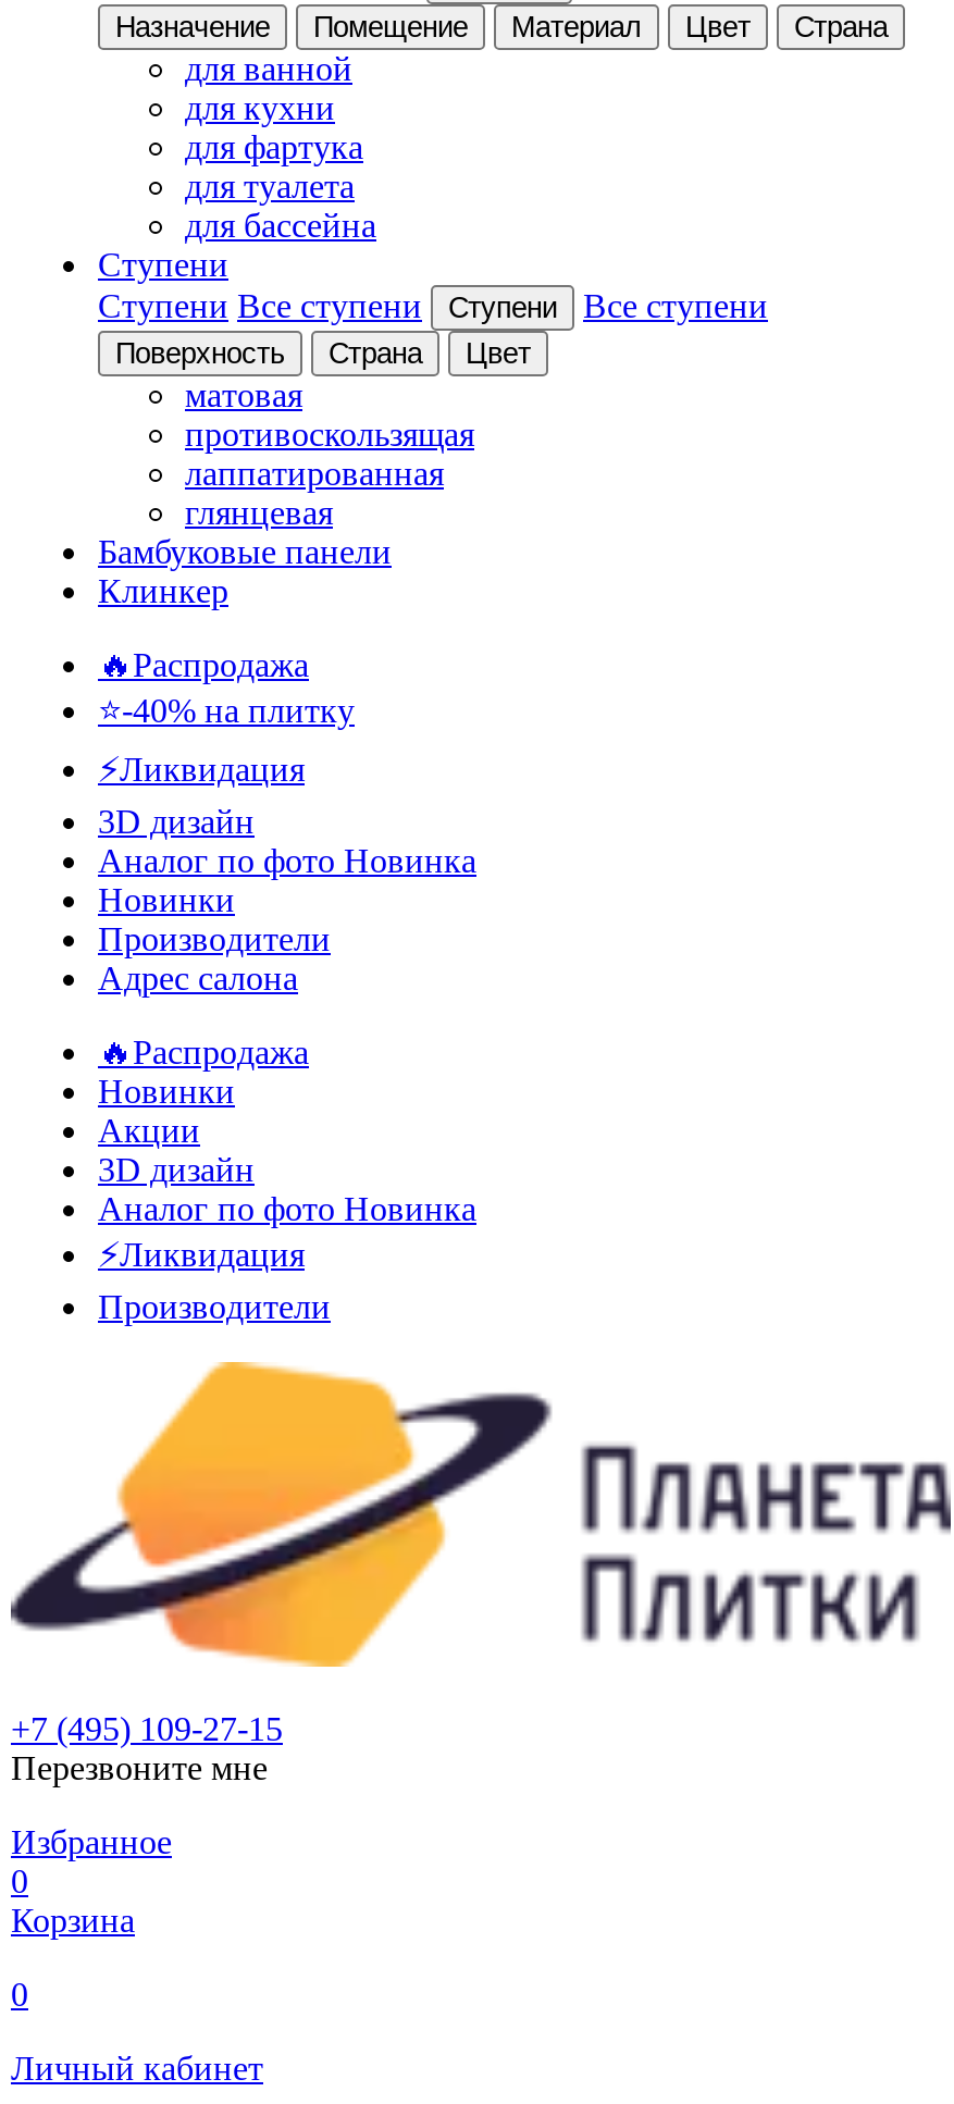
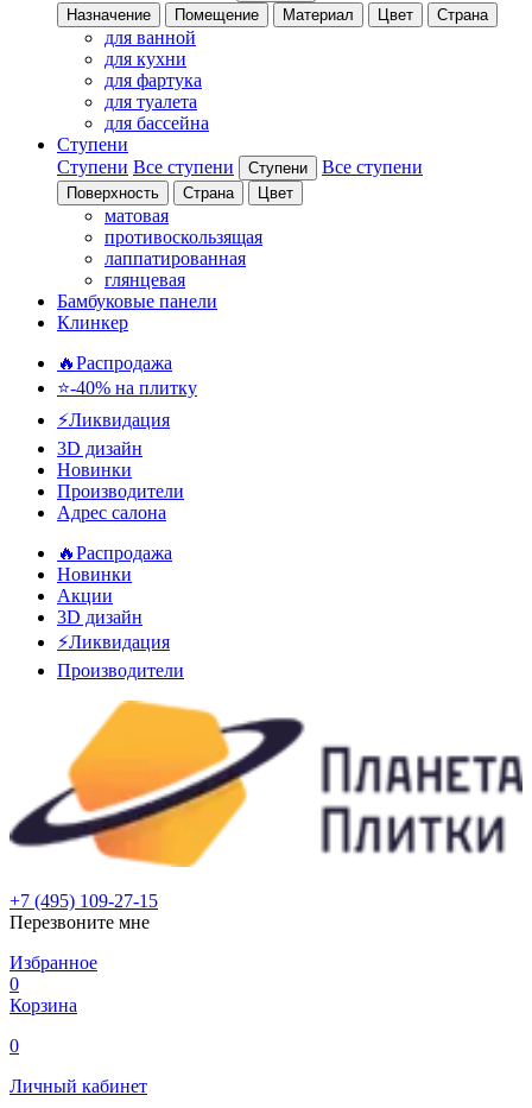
[98,842,476,879] Аналог по фото Новинка -> none
[98,1190,476,1227] Аналог по фото Новинка -> none

